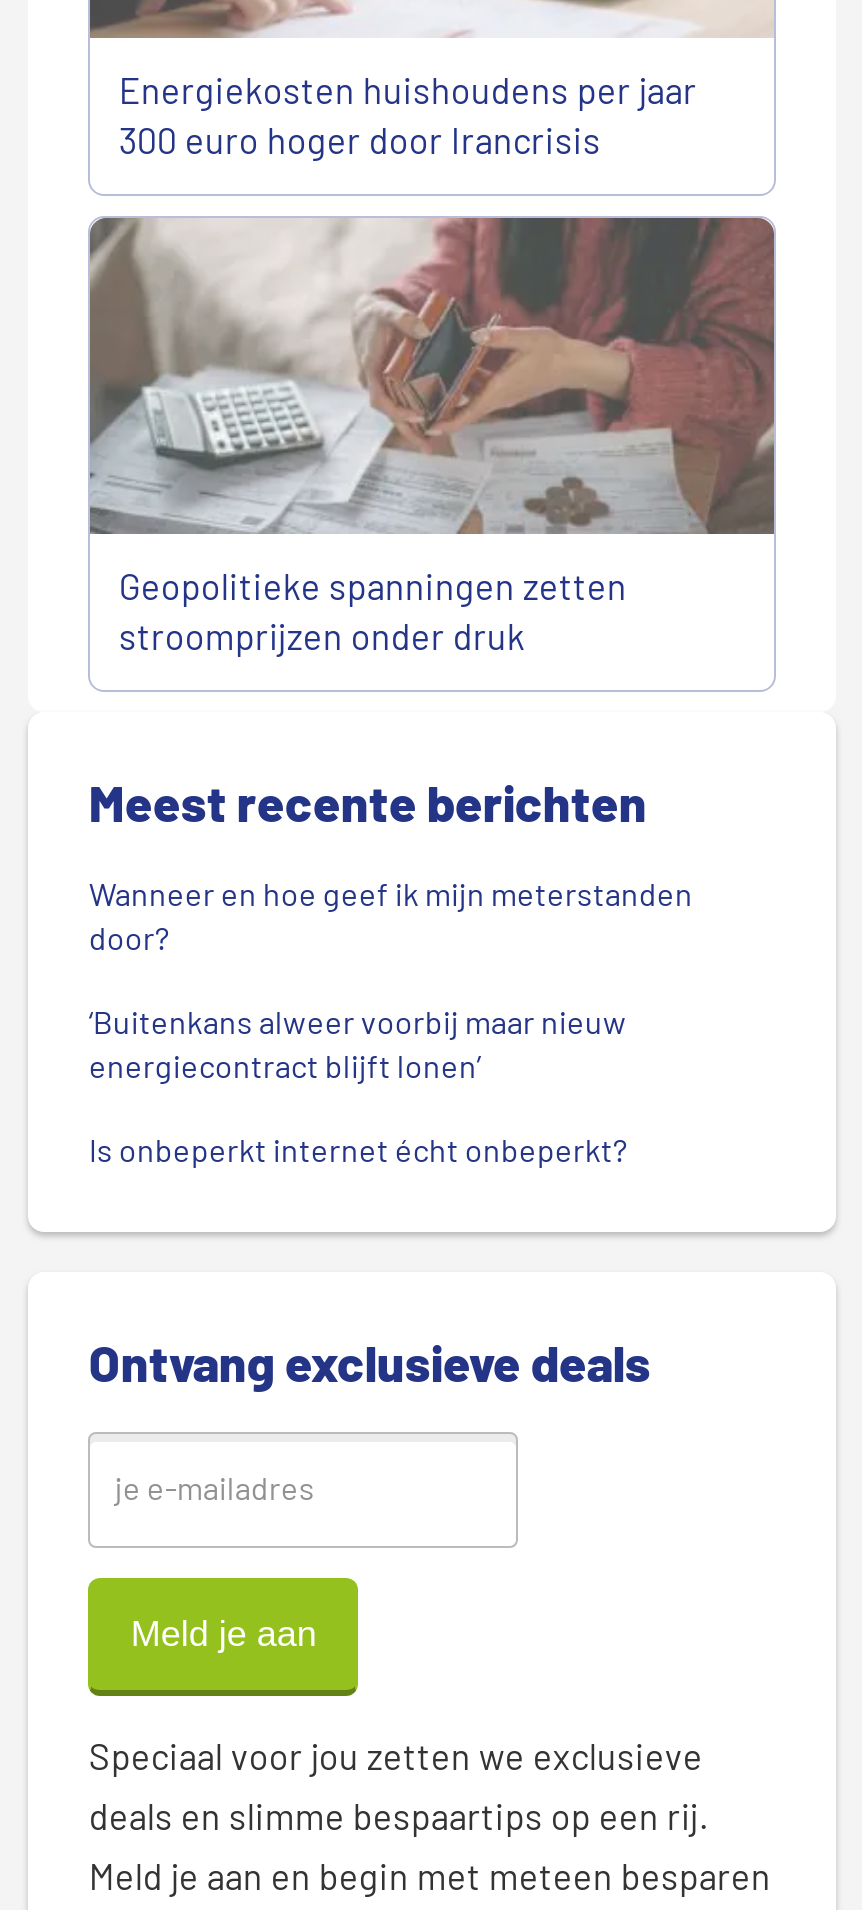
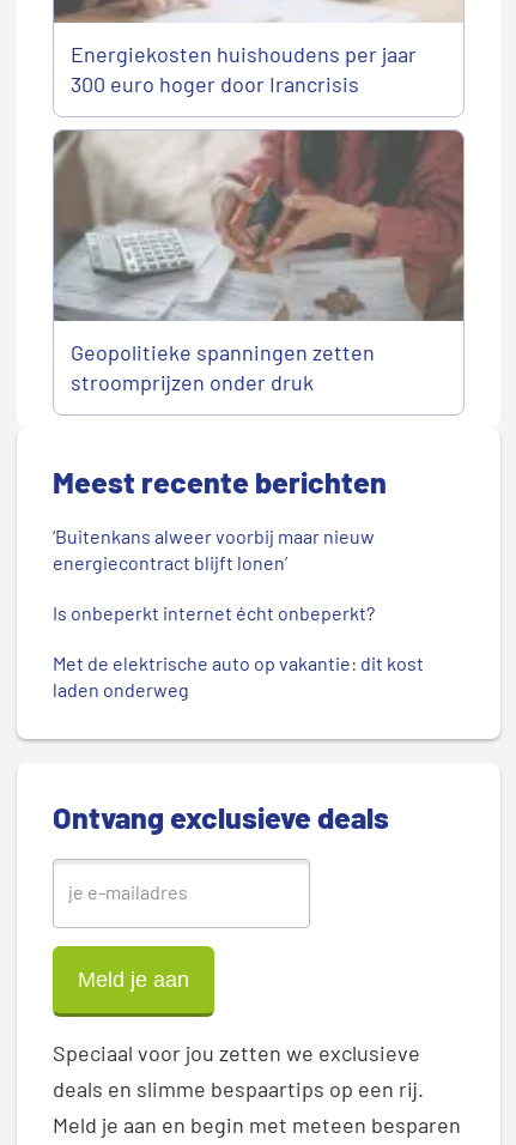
[89,874,693,956] Wanneer en hoe geef ik mijn meterstanden | door? -> none
moved [89,1002,633,1168] -> [53,524,379,624]: ‘Buitenkans alweer voorbij maar nieuw | energiecontract blijft lonen’ | Is onbeperkt internet écht onbeperkt?
none -> [53,651,424,700] Met de elektrische auto op vakantie: dit kost | laden onderweg

